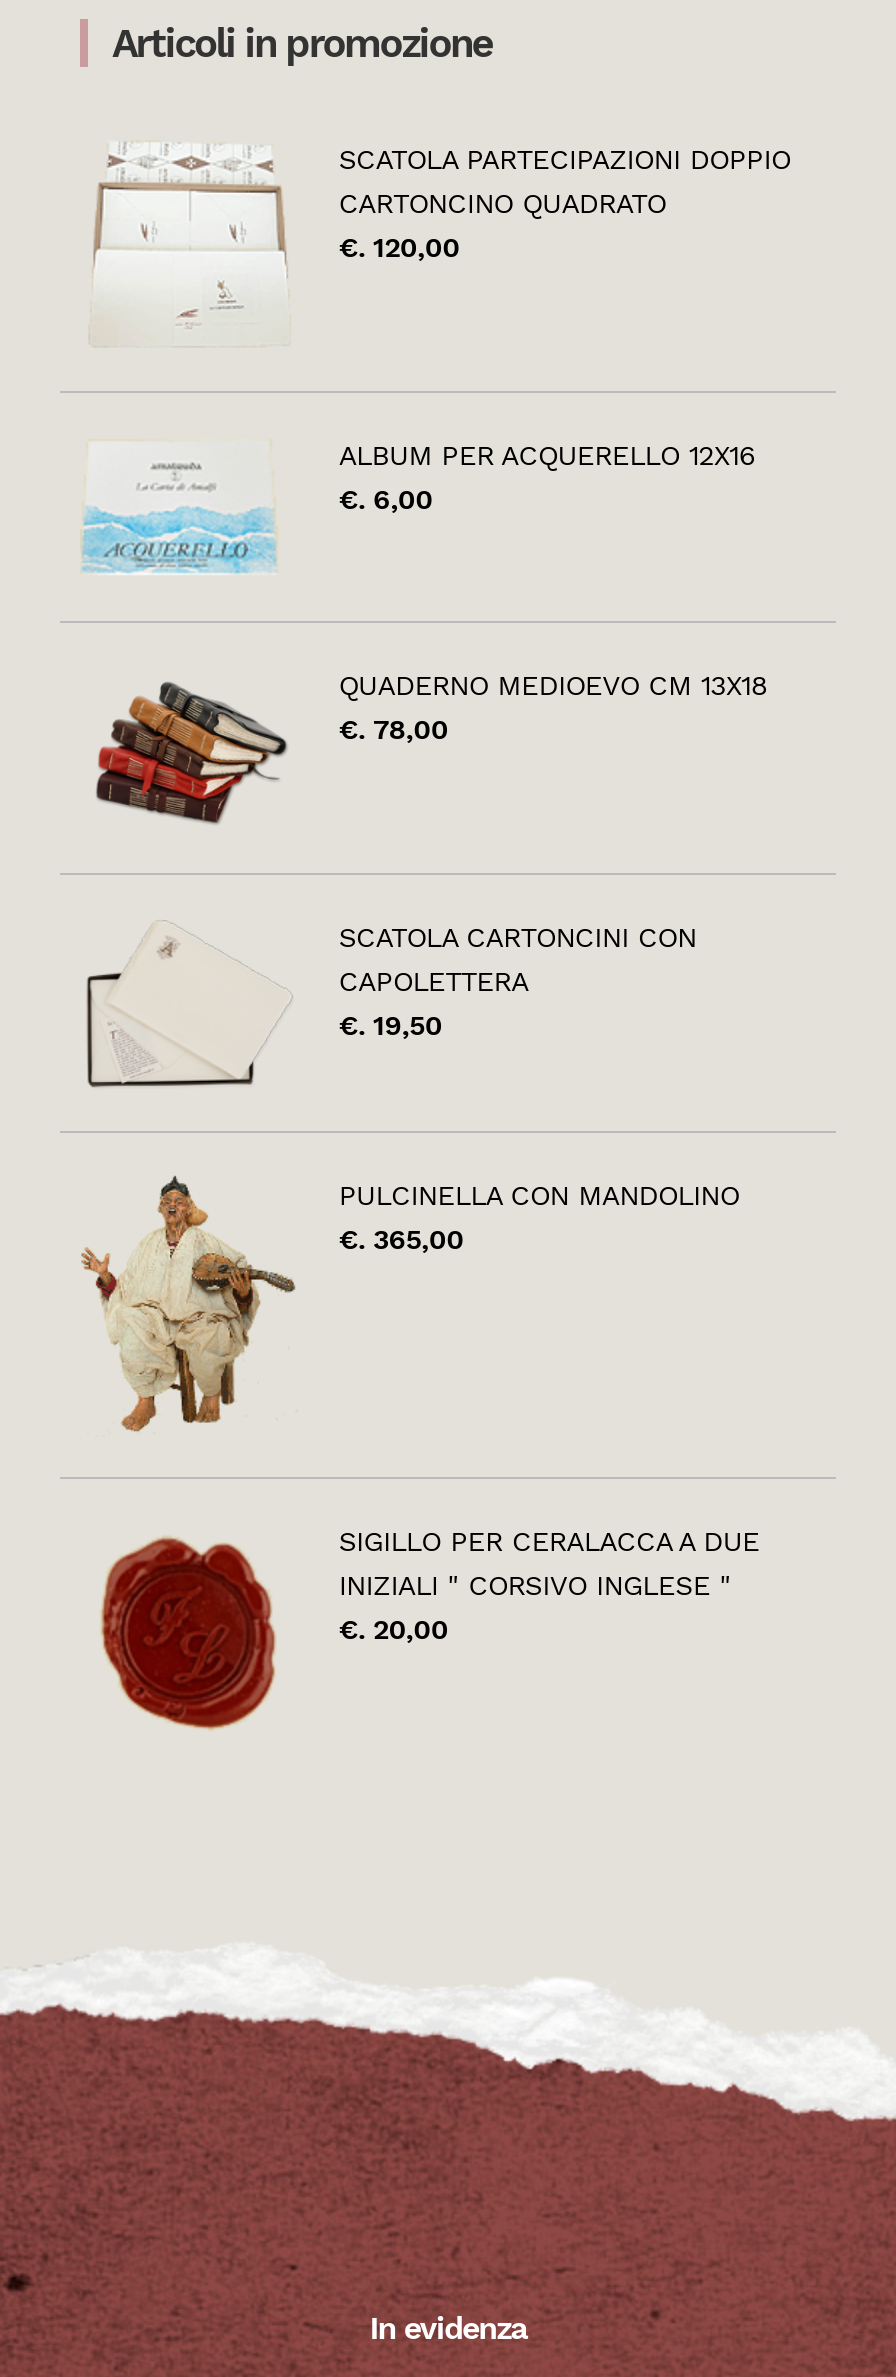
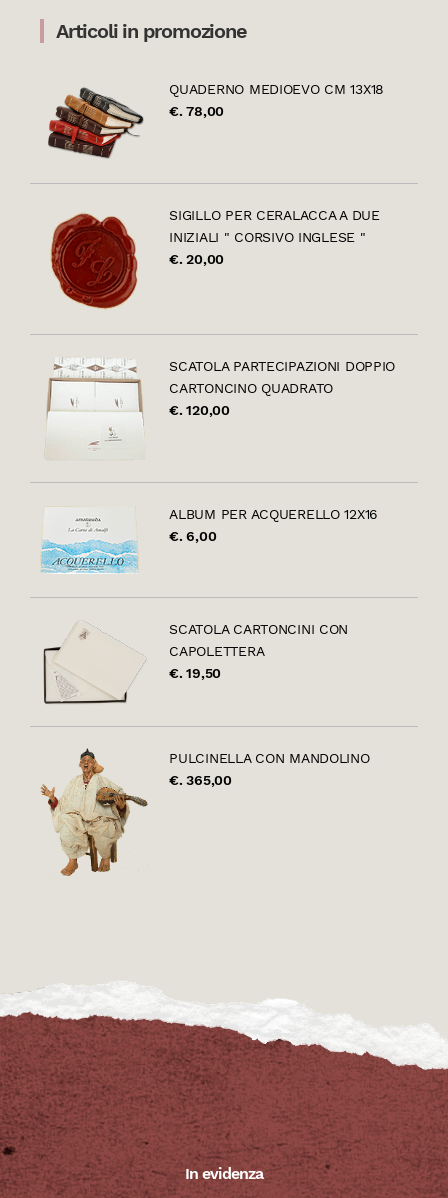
moved [92,141,790,515] -> [46,357,395,544]: [image] | SCATOLA PARTECIPAZIONI DOPPIO | CARTONCINO QUADRATO | €. 120,00 | ALBUM PER ACQUERELLO 12X16 | €. 6,00
moved [78,453,278,577] -> [39,513,139,575]: [image]
moved [88,669,768,823] -> [47,81,384,159]: [image] | QUADERNO MEDIOEVO CM 13X18 | €. 78,00
moved [90,920,739,1427] -> [45,621,370,874]: [image] | SCATOLA CARTONCINI CON | CAPOLETTERA | €. 19,50 | PULCINELLA CON MANDOLINO | €. 365,00
moved [100,1526,760,1733] -> [50,207,380,310]: [image] | SIGILLO PER CERALACCA A DUE | INIZIALI " CORSIVO INGLESE " | €. 20,00

